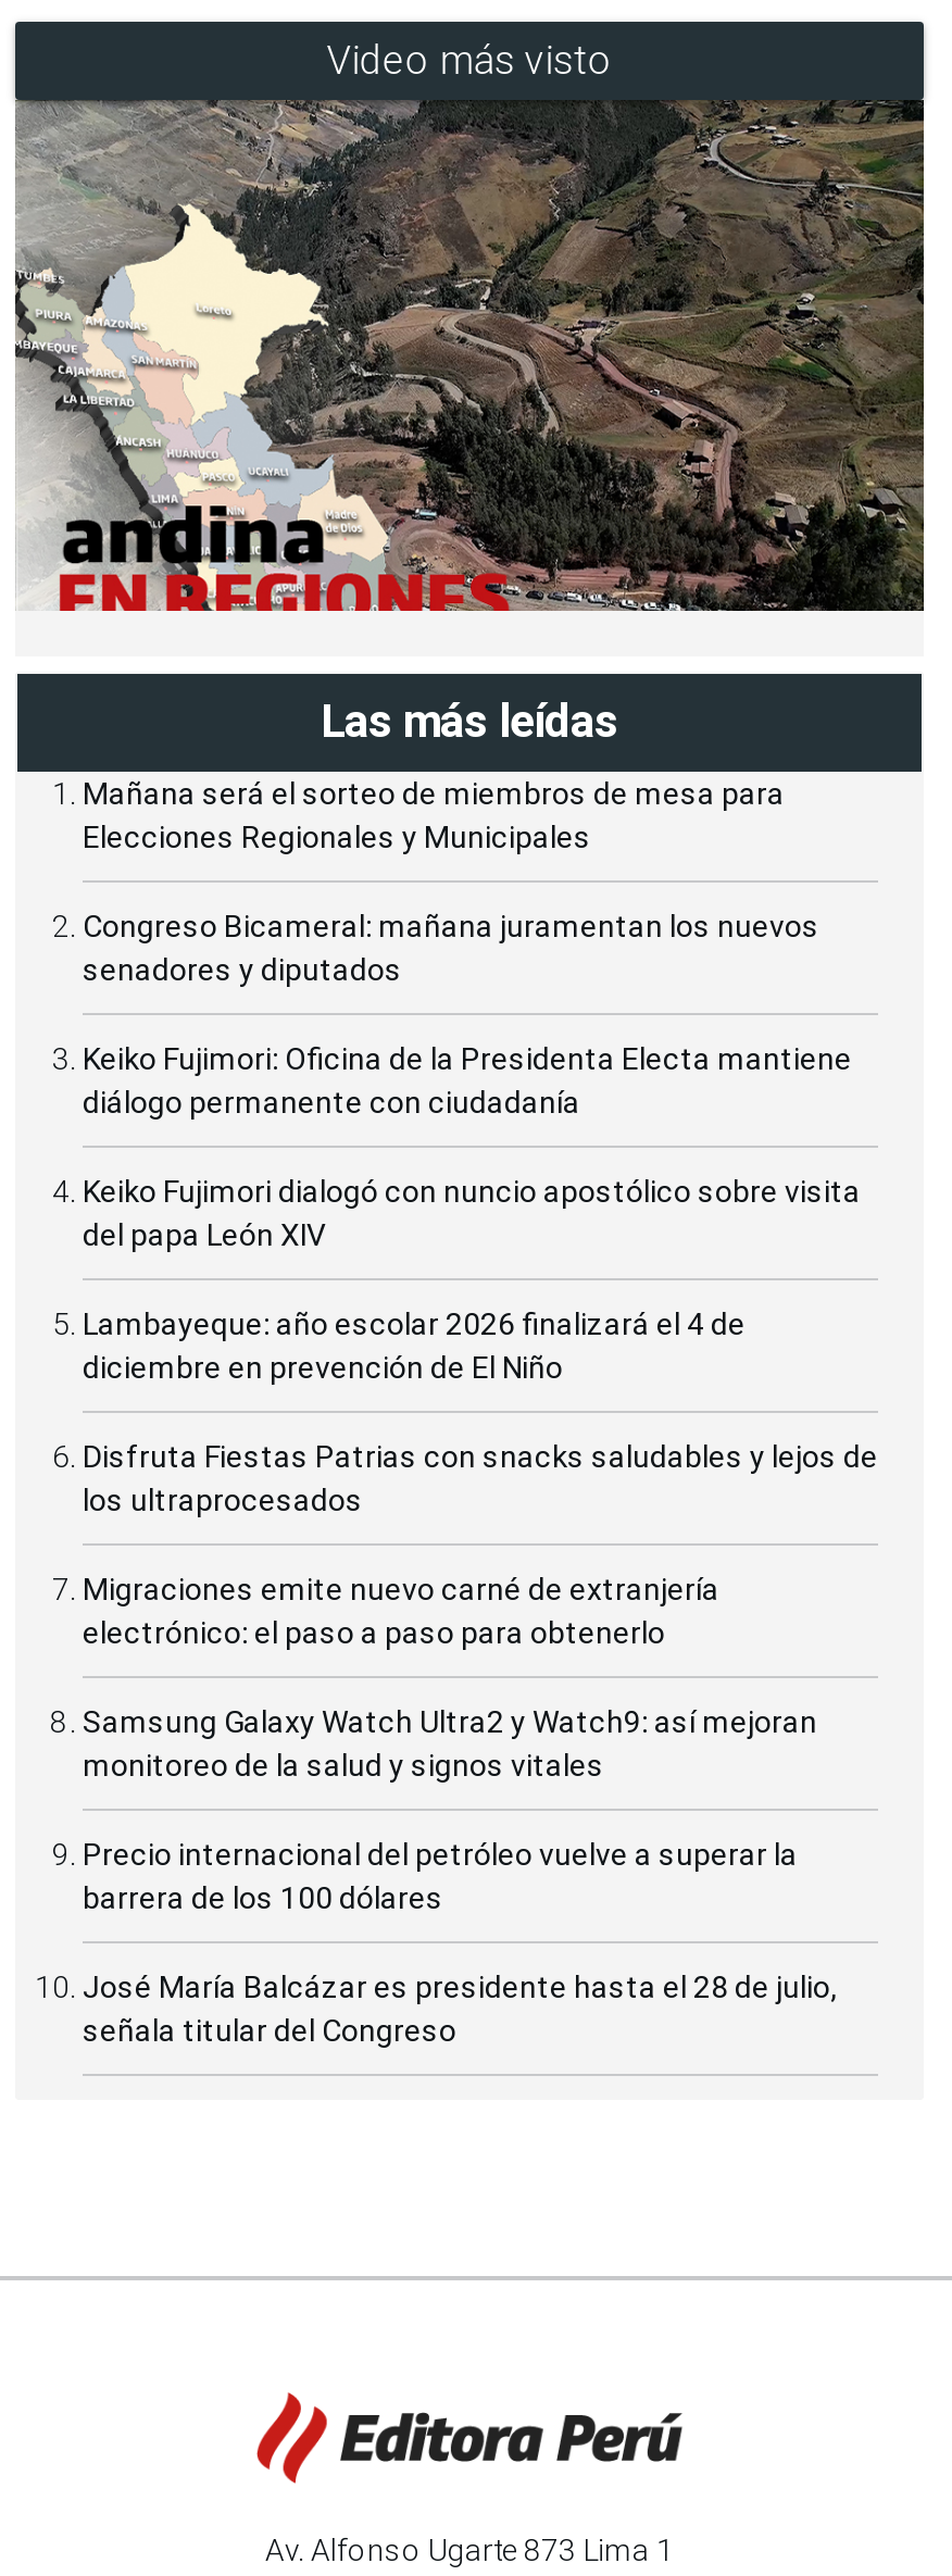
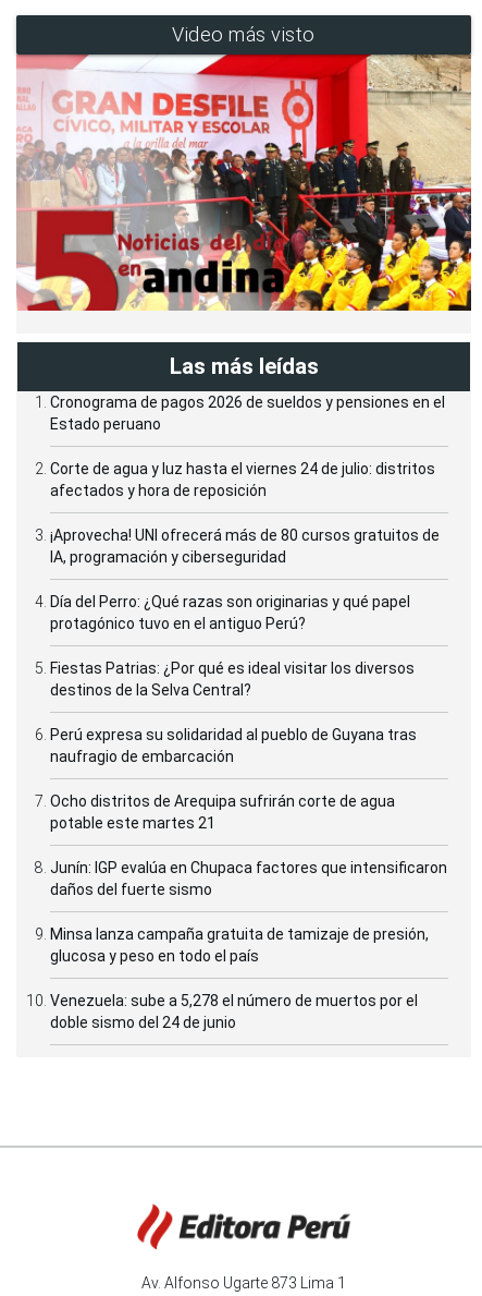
[13,100,926,613] [image] -> [16,53,472,312] [image]
[83,777,785,855] Mañana será el sorteo de miembros de mesa para | Elecciones Regionales y Municipales -> [50,394,445,433] Cronograma de pagos 2026 de sueldos y pensiones en el | Estado peruano
[83,909,819,988] Congreso Bicameral: mañana juramentan los nuevos | senadores y diputados -> [50,460,435,500] Corte de agua y luz hasta el viernes 24 de julio: distritos | afectados y hora de reposición
[83,1042,852,1120] Keiko Fujimori: Oficina de la Presidenta Electa mantiene | diálogo permanente con ciudadanía -> [50,527,440,566] ¡Aprovecha! UNI ofrecerá más de 80 cursos gratuitos de | IA, programación y ciberseguridad
[83,1175,861,1253] Keiko Fujimori dialogó con nuncio apostólico sobre visita | del papa León XIV -> [50,593,410,633] Día del Perro: ¿Qué razas son originarias y qué papel | protagónico tuvo en el antiguo Perú?
[83,1307,746,1385] Lambayeque: año escolar 2026 finalizará el 4 de | diciembre en prevención de El Niño -> [50,660,415,699] Fiestas Patrias: ¿Por qué es ideal visitar los diversos | destinos de la Selva Central?
[83,1440,878,1518] Disfruta Fiestas Patrias con snacks saludables y lejos de | los ultraprocesados -> [50,726,417,766] Perú expresa su solidaridad al pueblo de Guyana tras | naufragio de embarcación
[83,1572,719,1651] Migraciones emite nuevo carné de extranjería | electrónico: el paso a paso para obtenerlo -> [50,793,395,832] Ocho distritos de Arequipa sufrirán corte de agua | potable este martes 21
[83,1705,817,1783] Samsung Galaxy Watch Ultra2 y Watch9: así mejoran | monitoreo de la salud y signos vitales -> [50,859,447,898] Junín: IGP evalúa en Chupaca factores que intensificaron | daños del fuerte sismo
[83,1838,798,1916] Precio internacional del petróleo vuelve a superar la | barrera de los 100 dólares -> [50,926,429,965] Minsa lanza campaña gratuita de tamizaje de presión, | glucosa y peso en todo el país
[83,1970,837,2048] José María Balcázar es presidente hasta el 28 de julio, | señala titular del Congreso -> [50,992,418,1031] Venezuela: sube a 5,278 el número de muertos por el | doble sismo del 24 de junio

